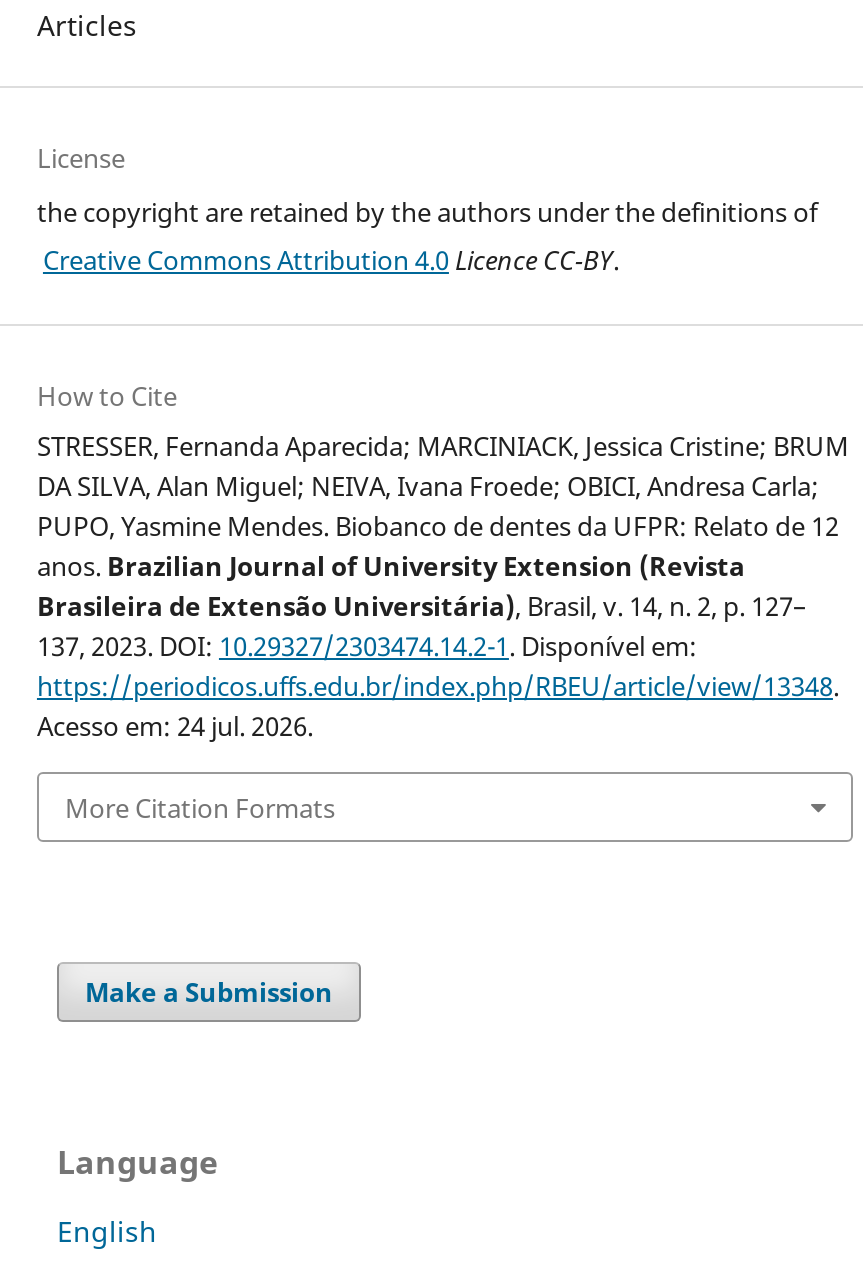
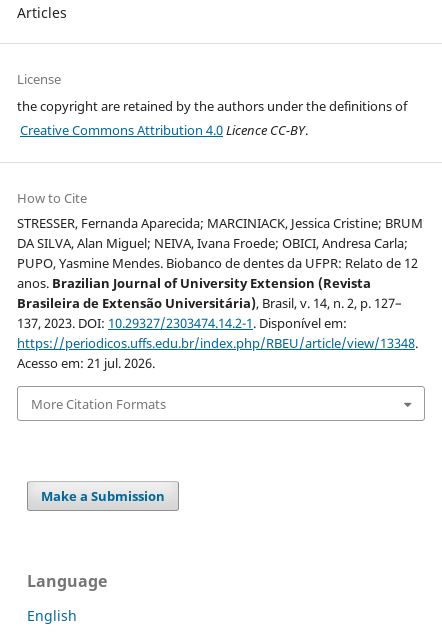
[37,709,313,745] Acesso em: 24 jul. 2026. -> [17,354,155,372] Acesso em: 21 jul. 2026.

